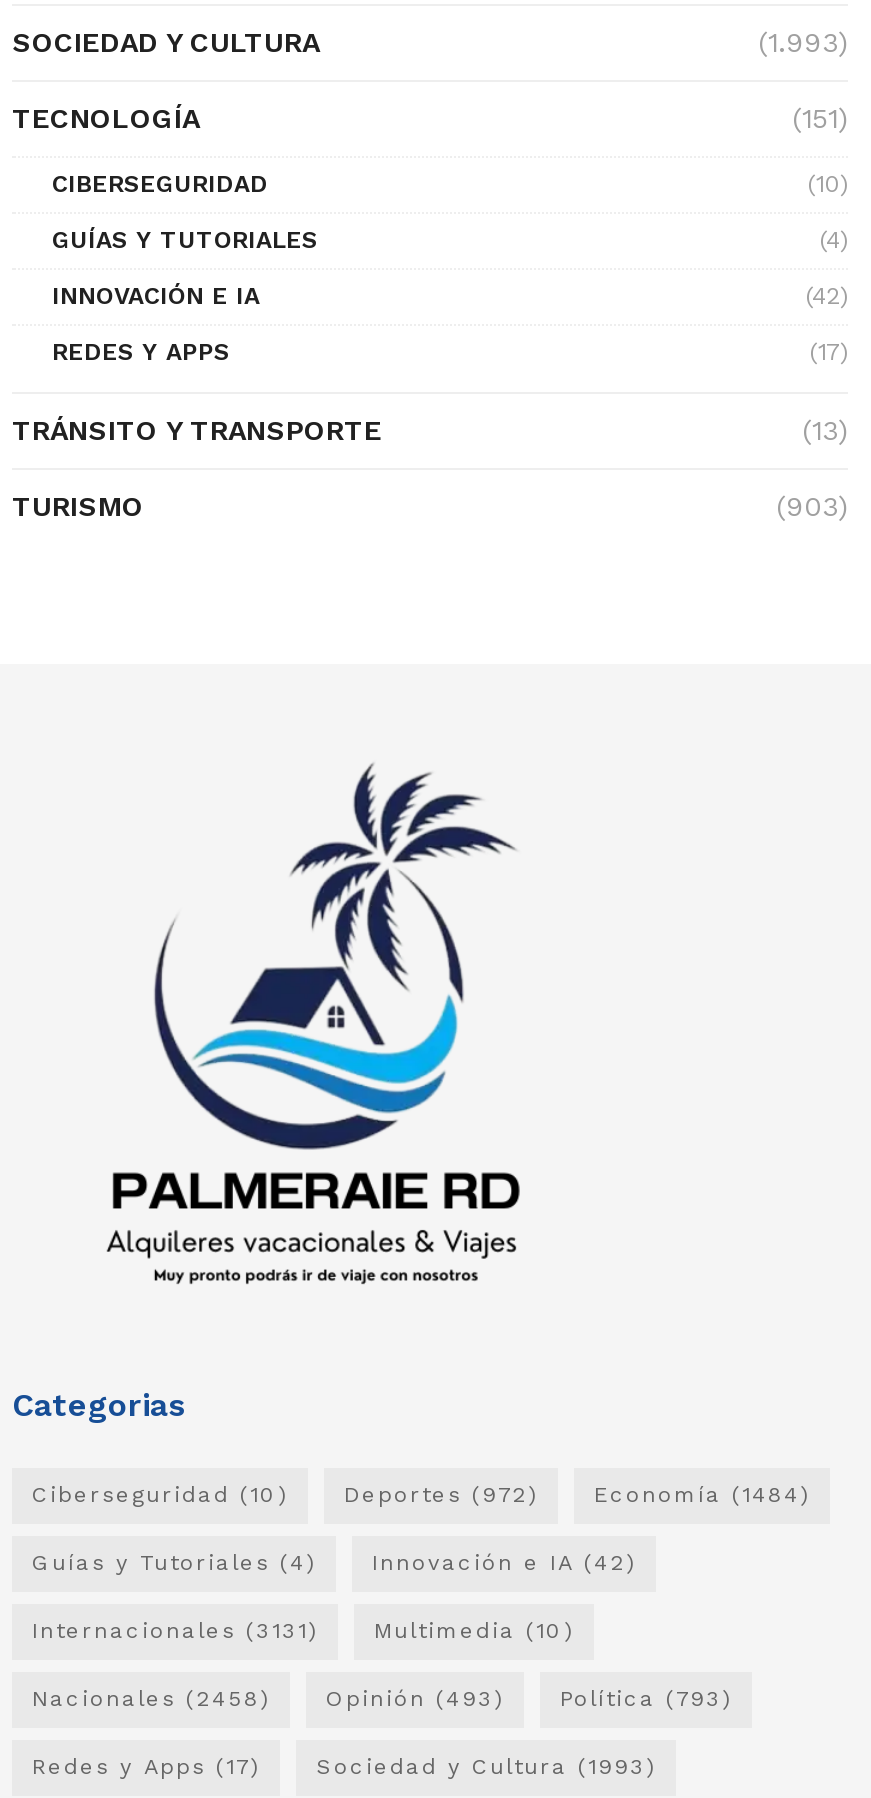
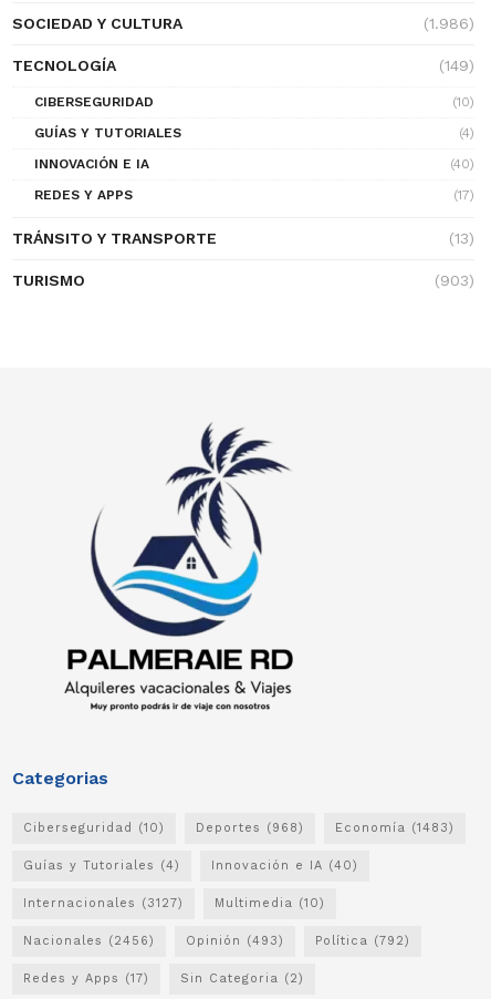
[758,26,848,58] (1.993) -> [424,14,474,32] (1.986)
[792,102,848,134] (151) -> [439,56,474,74] (149)
[806,282,848,310] (42) -> [450,156,474,171] (40)
[344,1482,538,1508] Deportes (972) -> [196,820,304,835] Deportes (968)
[594,1482,810,1508] Economía (1484) -> [335,820,455,835] Economía (1483)
[372,1550,636,1576] Innovación e IA (42) -> [211,858,358,873] Innovación e IA (40)
[32,1618,318,1644] Internacionales (3131) -> [23,896,184,910] Internacionales (3127)
[32,1686,270,1712] Nacionales (2458) -> [23,933,155,948] Nacionales (2456)
[560,1686,732,1712] Política (793) -> [315,933,410,948] Política (792)
[316,1754,656,1780] Sociedad y Cultura (1993) -> [180,971,304,985] Sin Categoria (2)

